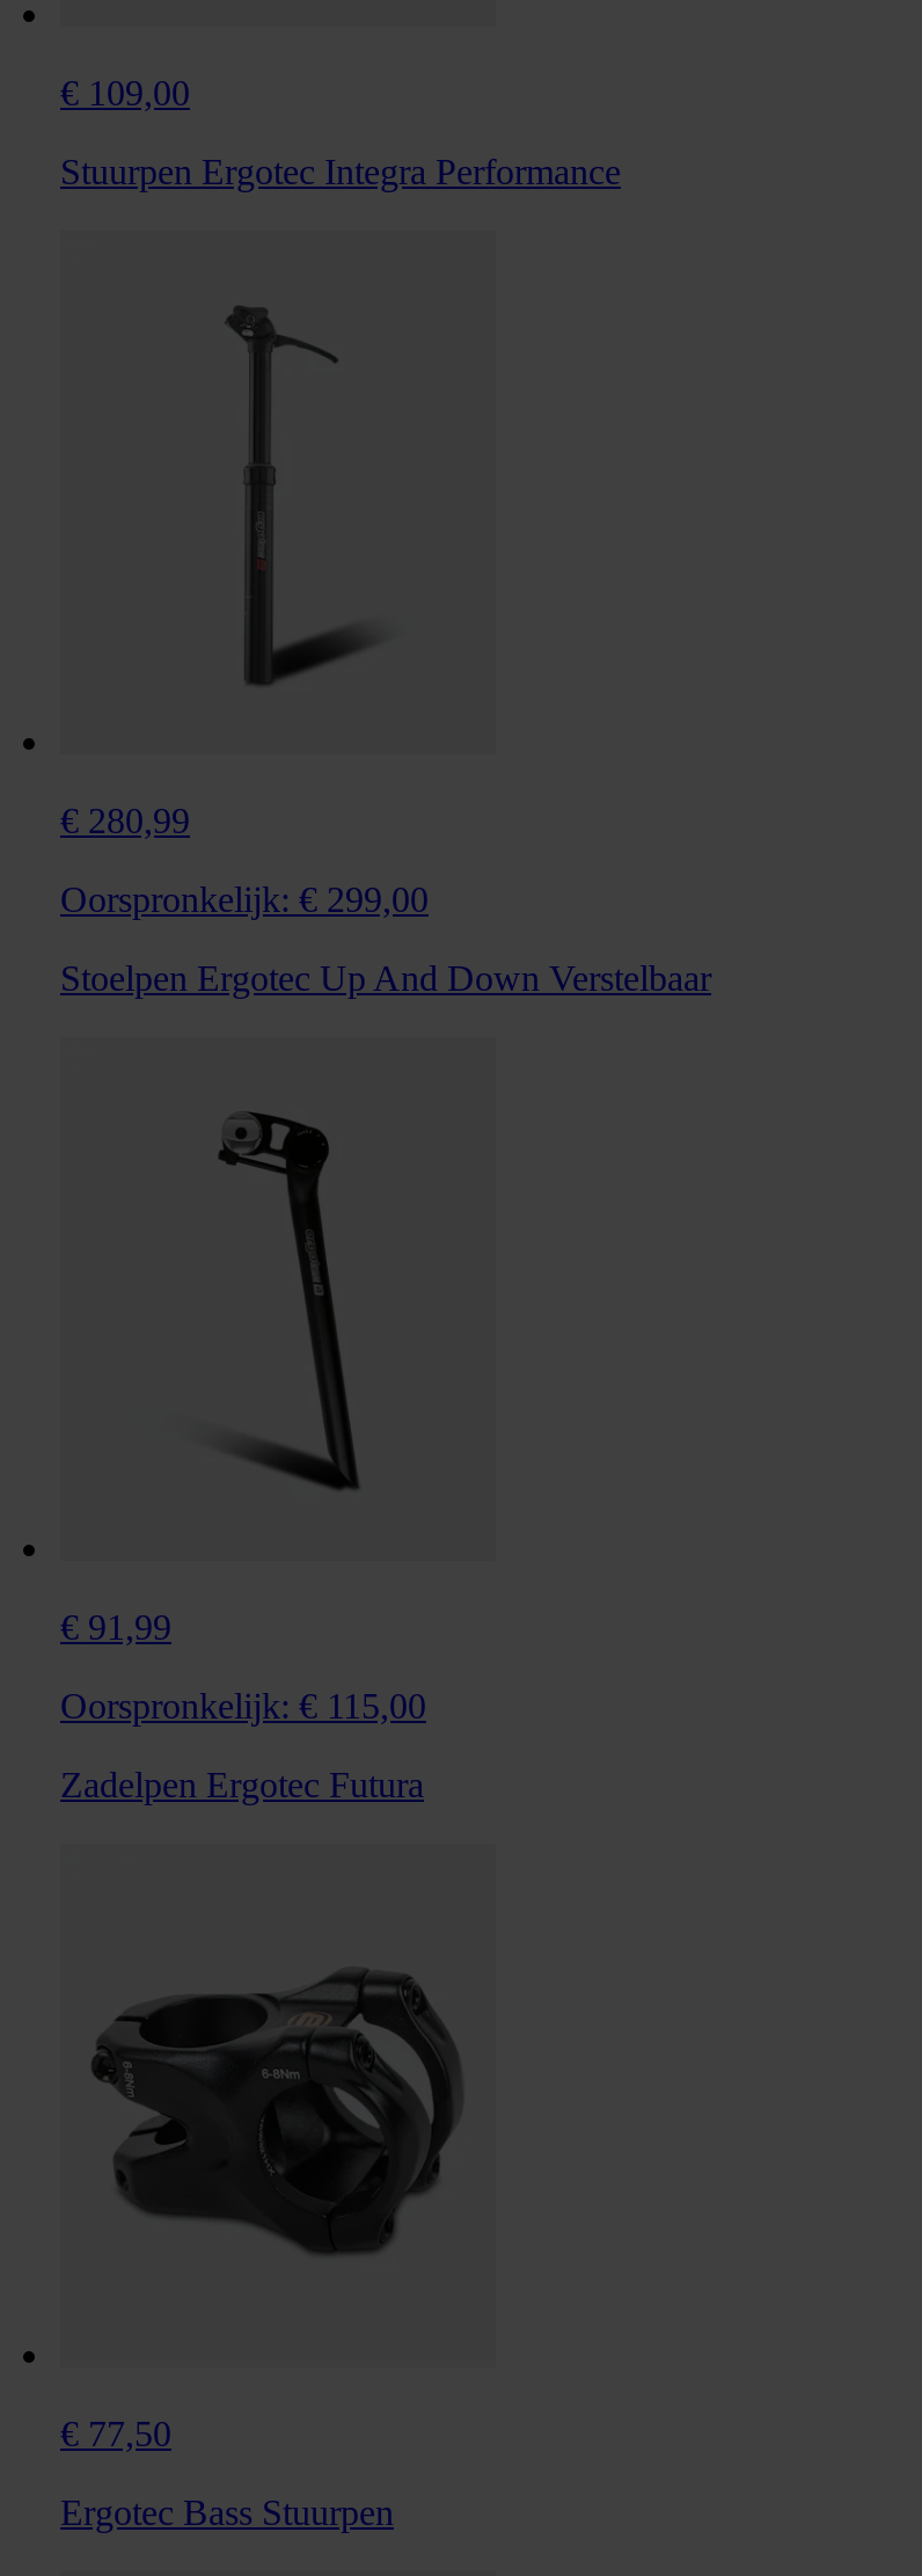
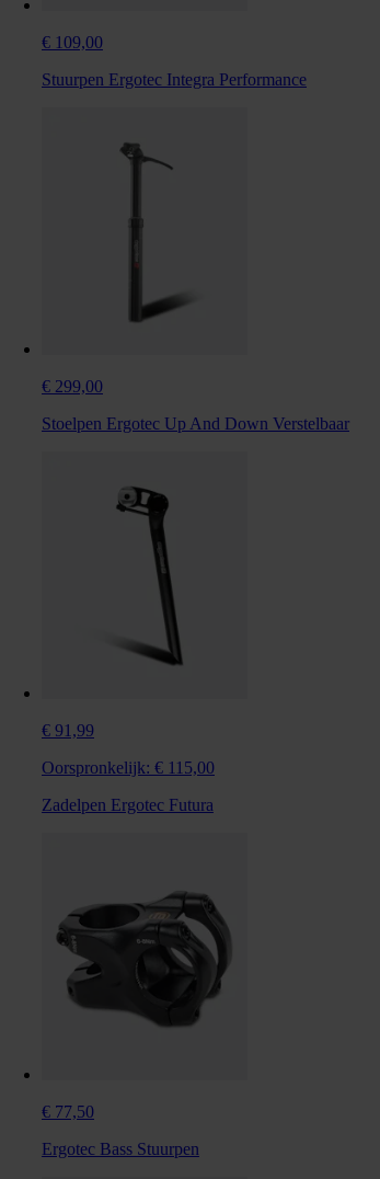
[60,801,429,919] € 280,99 | Oorspronkelijk: € 299,00 -> [42,377,103,396] € 299,00

